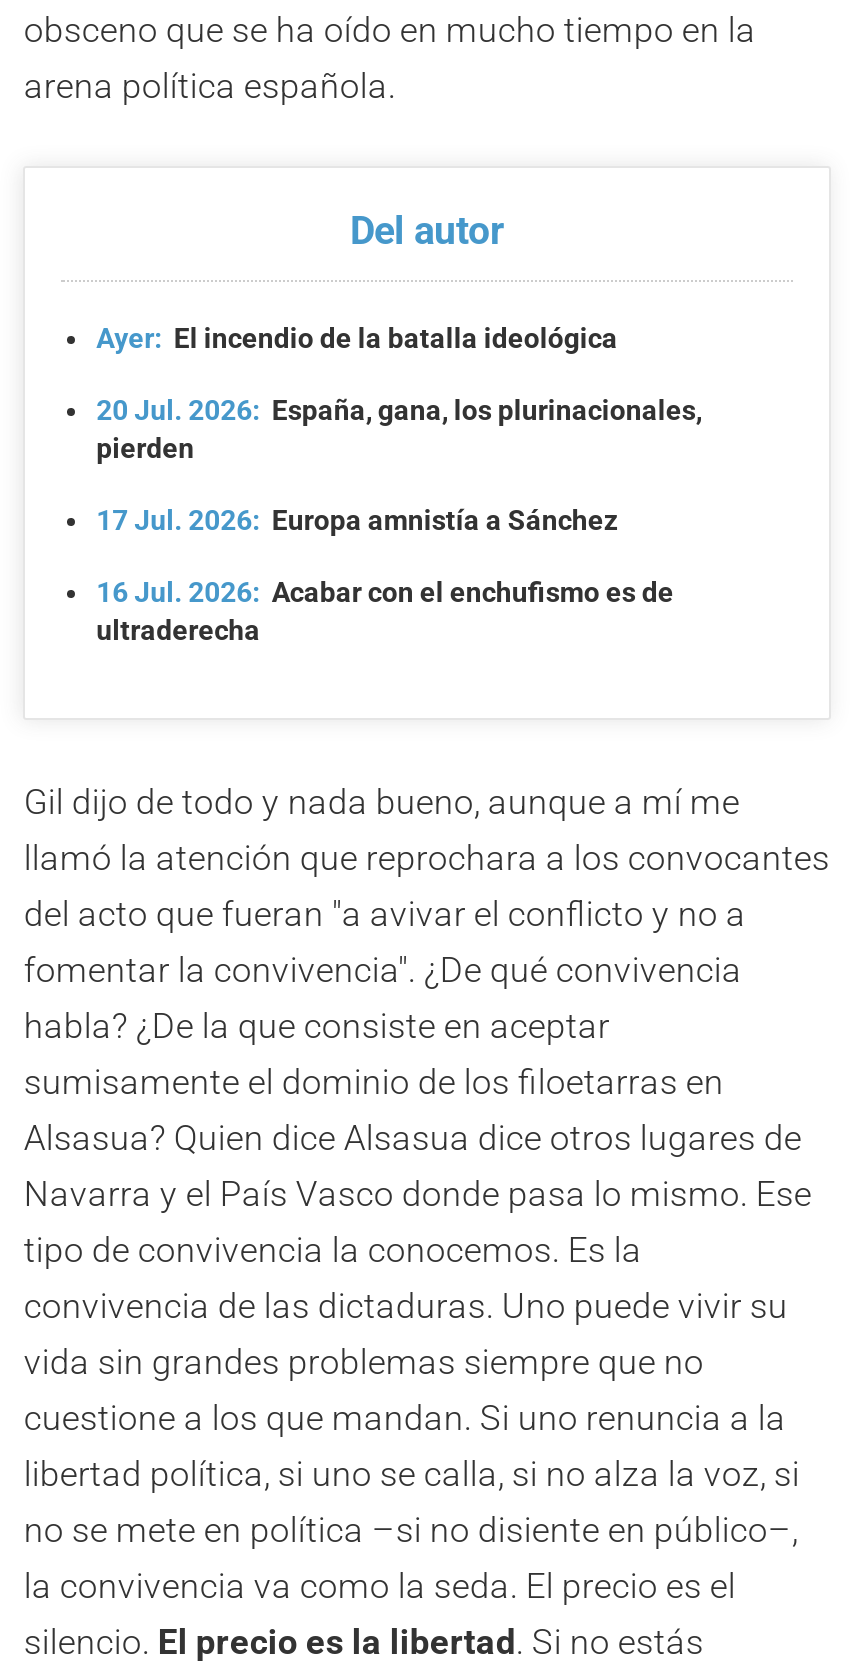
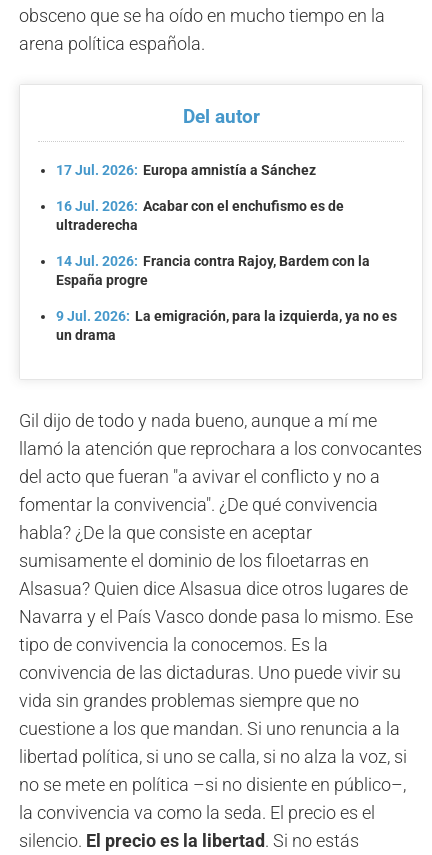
[96,322,702,464] Ayer: El incendio de la batalla ideológica | 20 Jul. 2026: España, gana, los plurinacionales, | pierden -> none
moved [96,504,674,645] -> [56,162,344,233]: 17 Jul. 2026: Europa amnistía a Sánchez | 16 Jul. 2026: Acabar con el enchufismo es de | ultraderecha
none -> [56,253,397,343] 14 Jul. 2026: Francia contra Rajoy, Bardem con la | España progre | 9 Jul. 2026: La emigración, para la izquierda, ya no es | un drama

